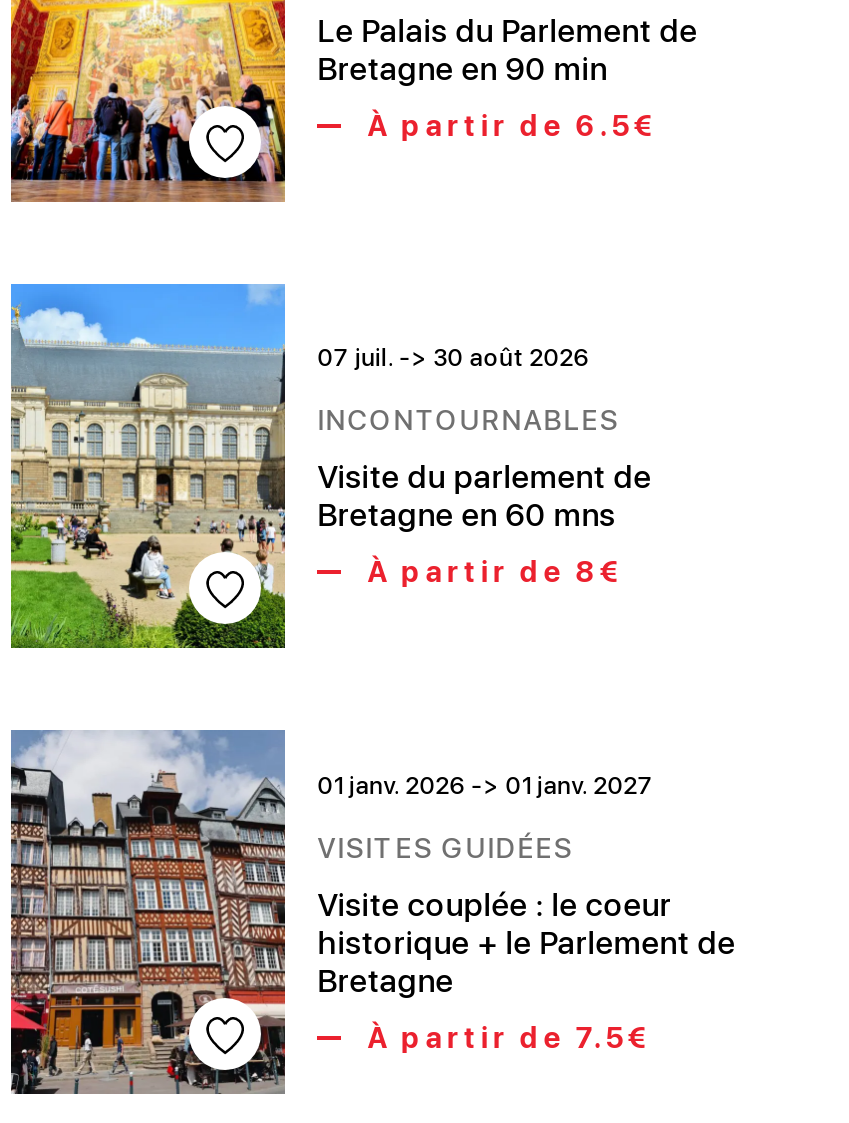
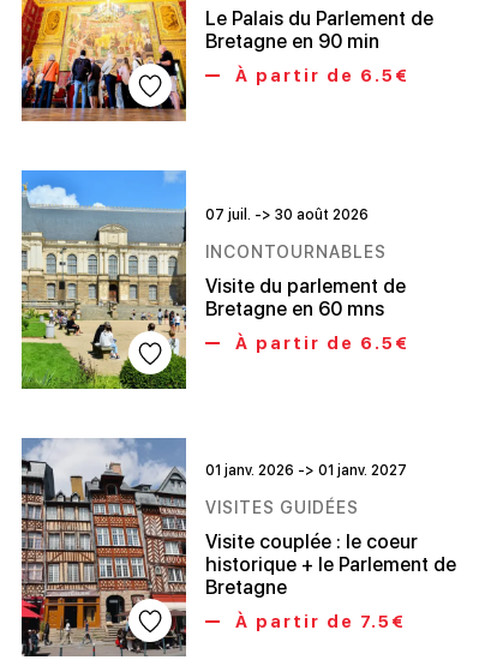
[357,555,623,589] À partir de 8€ -> [230,332,410,353] À partir de 6.5€

